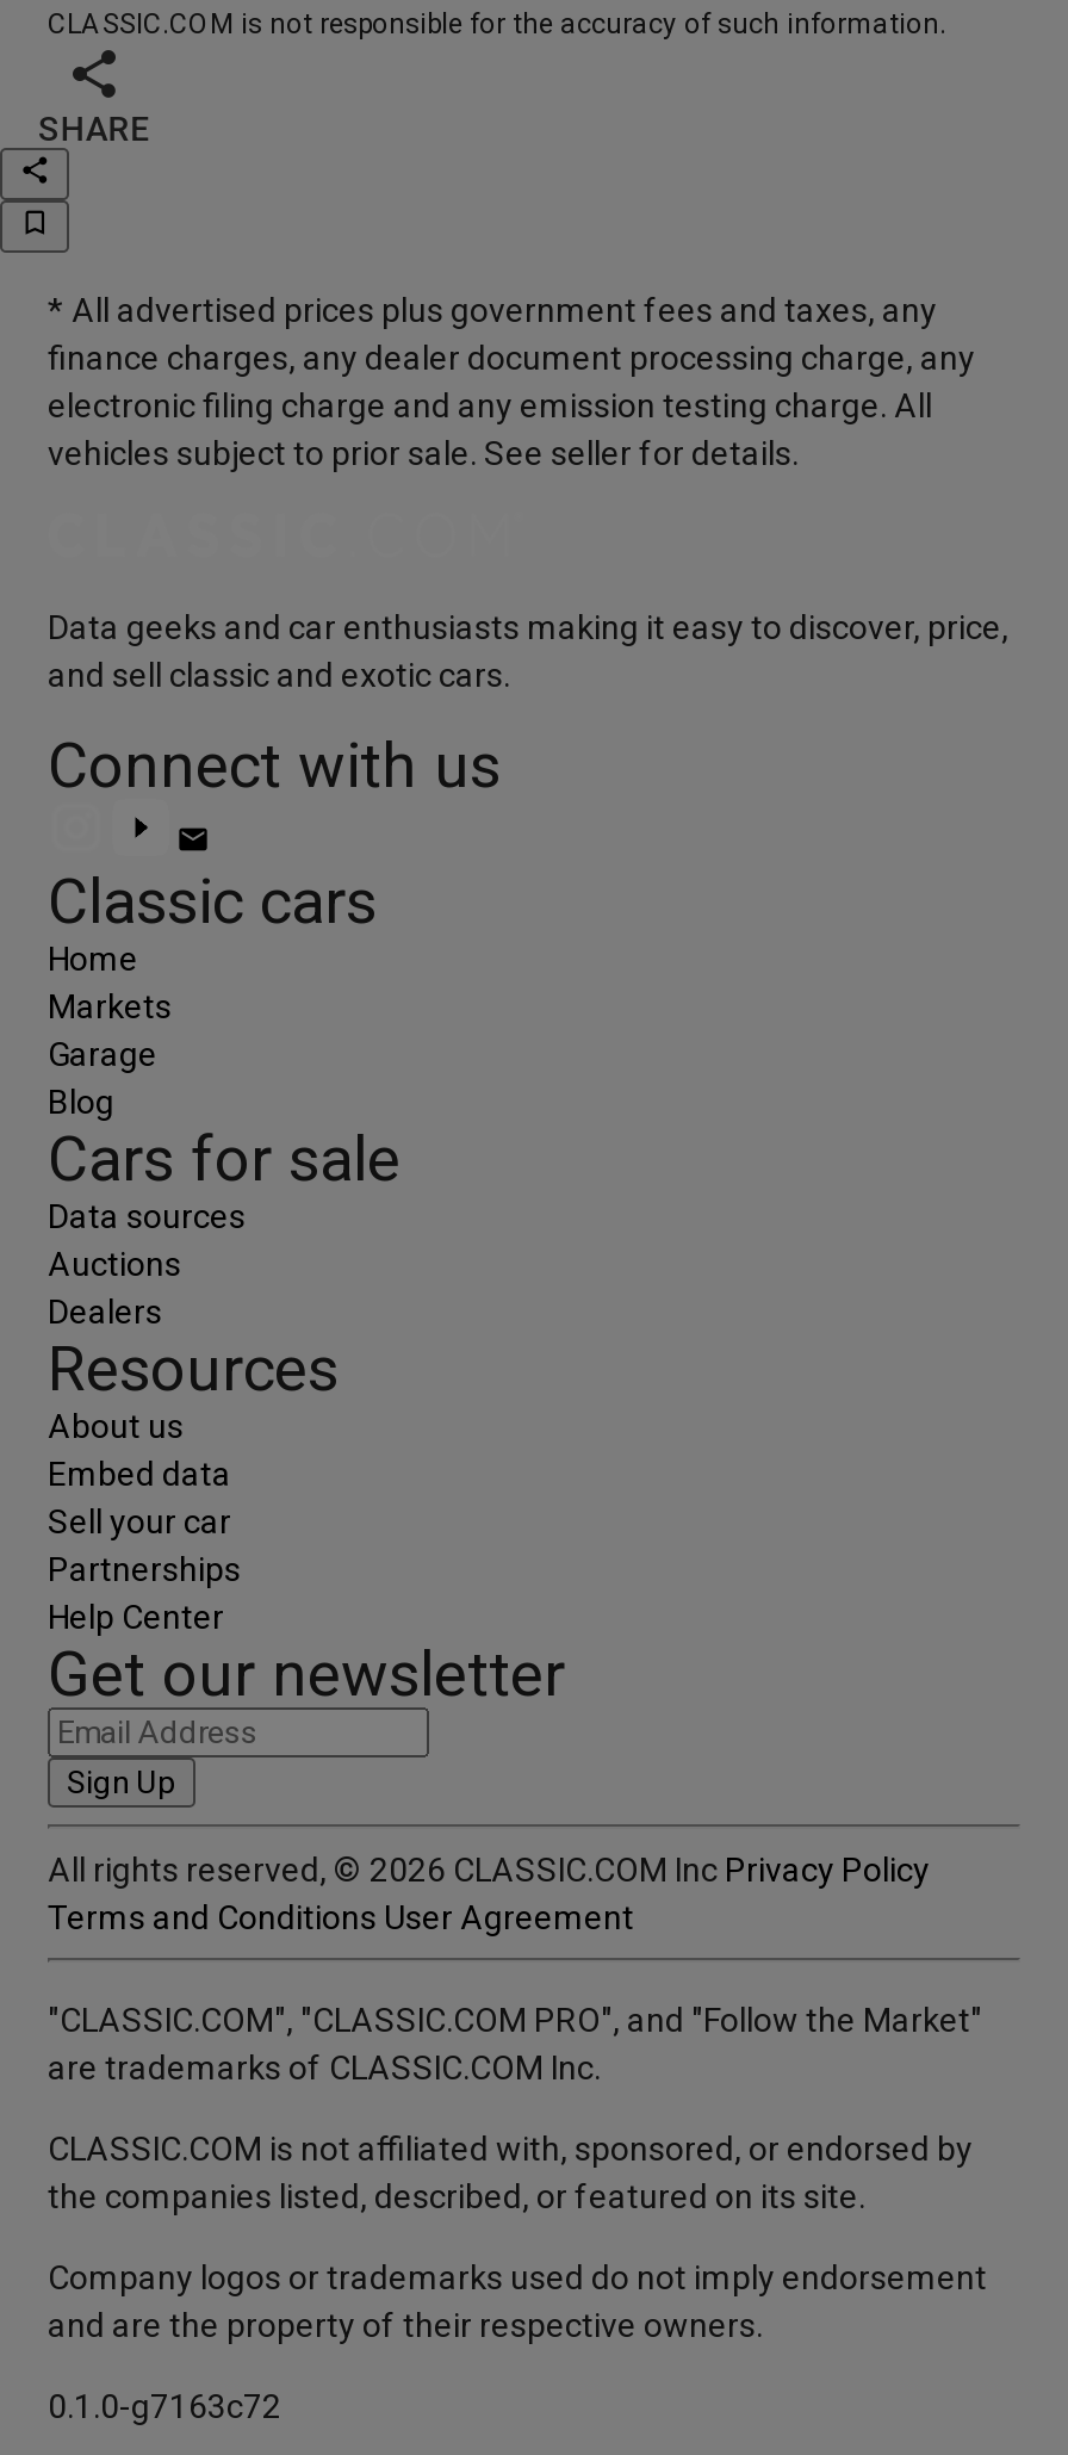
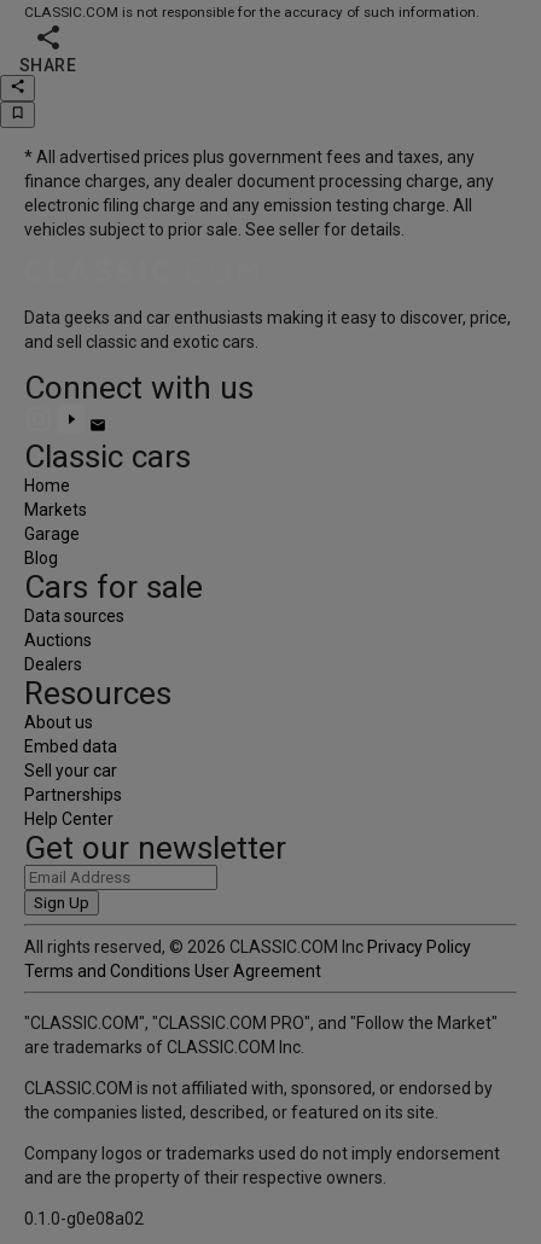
[48,2387,281,2425] 0.1.0-g7163c72 -> [24,1209,144,1228] 0.1.0-g0e08a02

